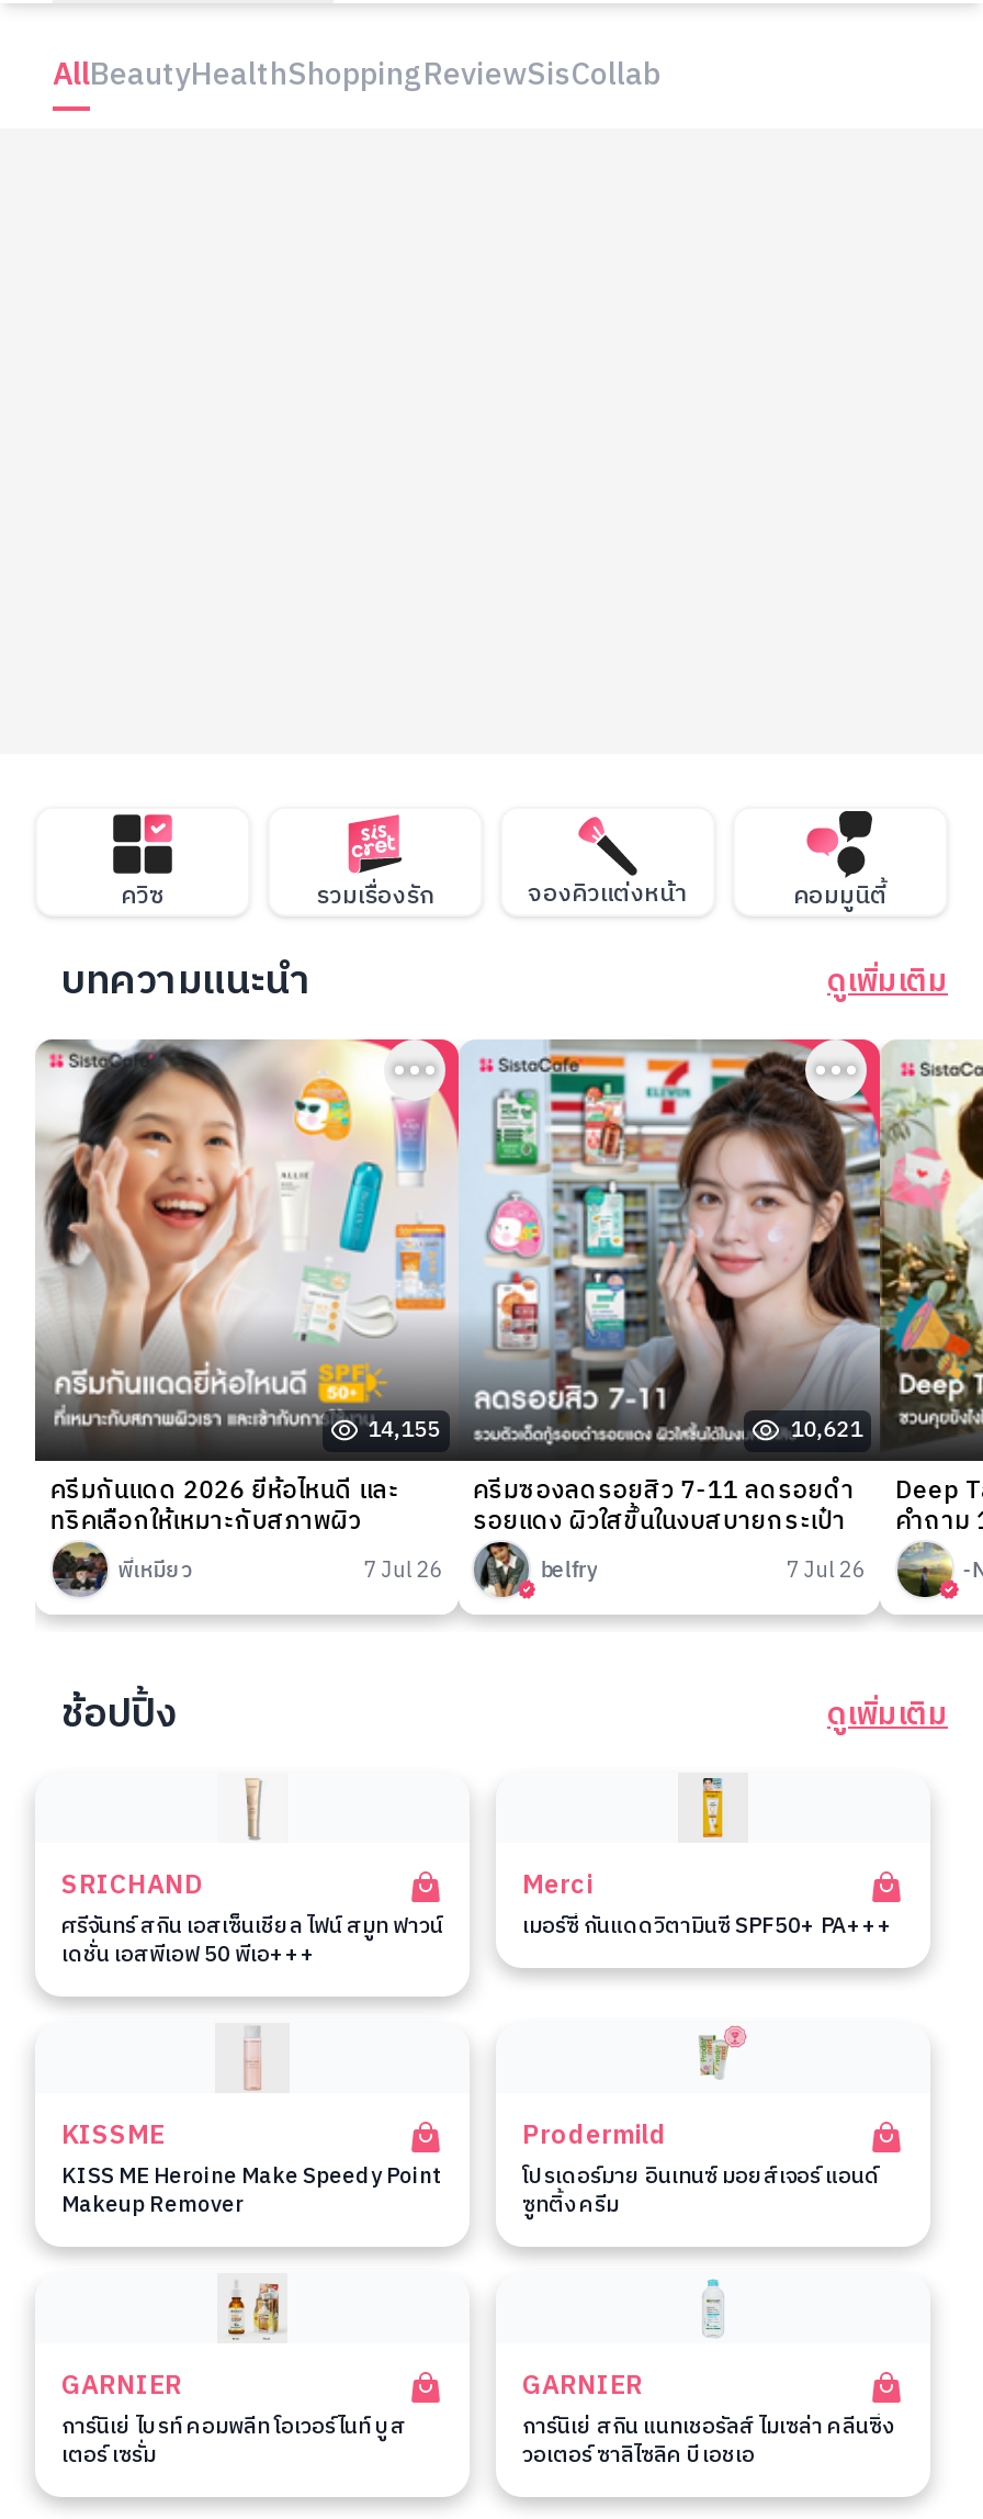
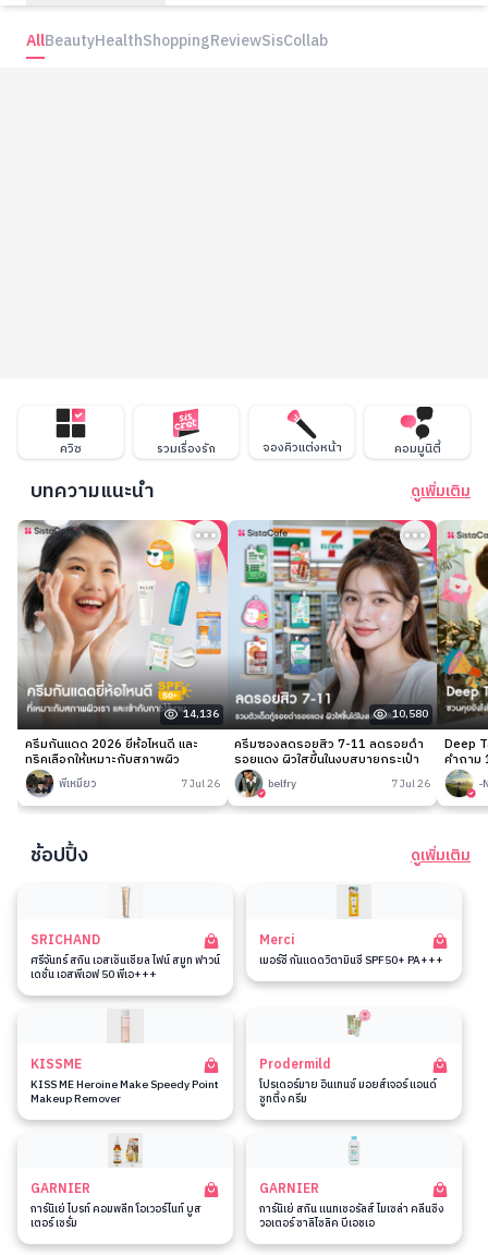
[368,1413,440,1449] 14,155 -> [183,706,219,723] 14,136
[790,1413,863,1449] 10,621 -> [392,706,428,723] 10,580

